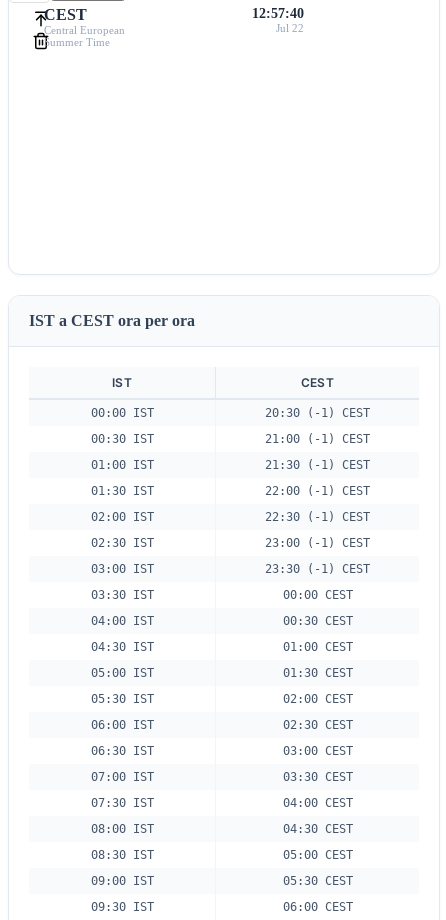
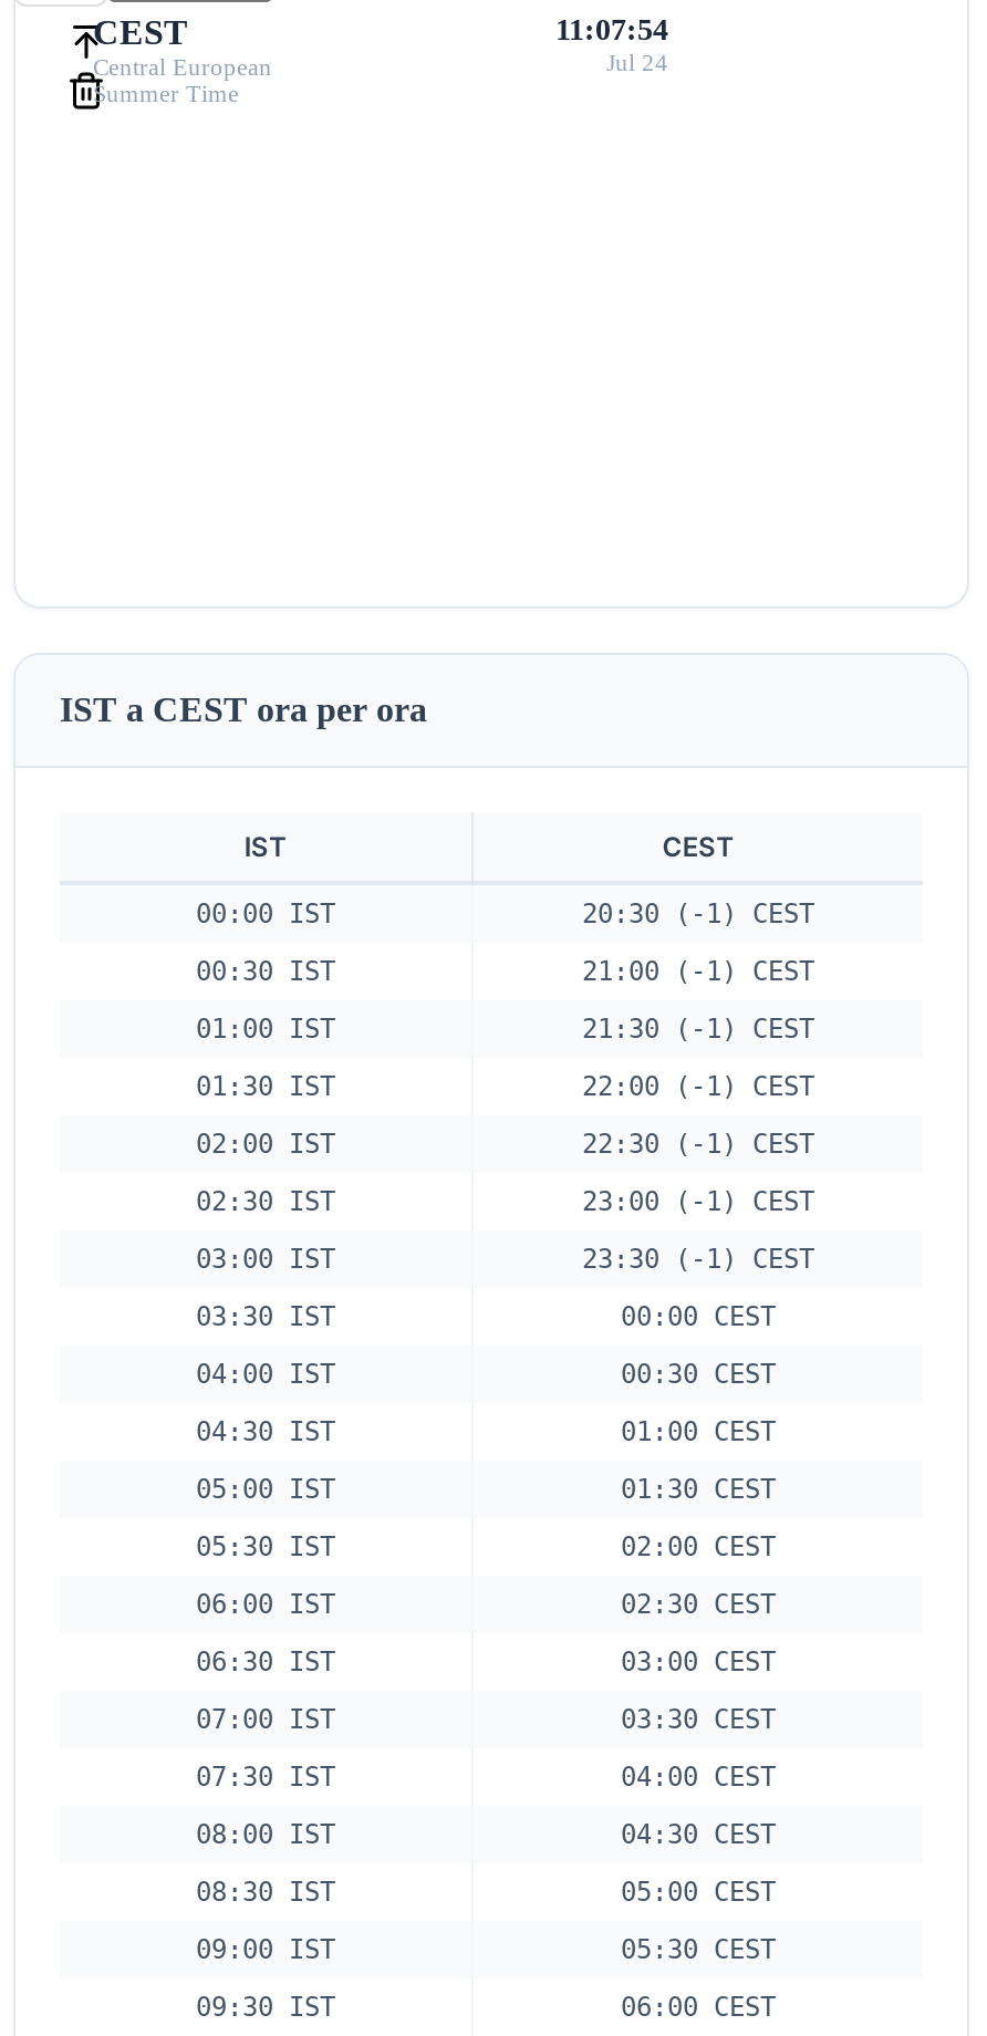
[252,6,304,21] 12:57:40 -> [555,13,668,46] 11:07:54
[276,22,304,34] Jul 22 -> [606,49,668,75] Jul 24

